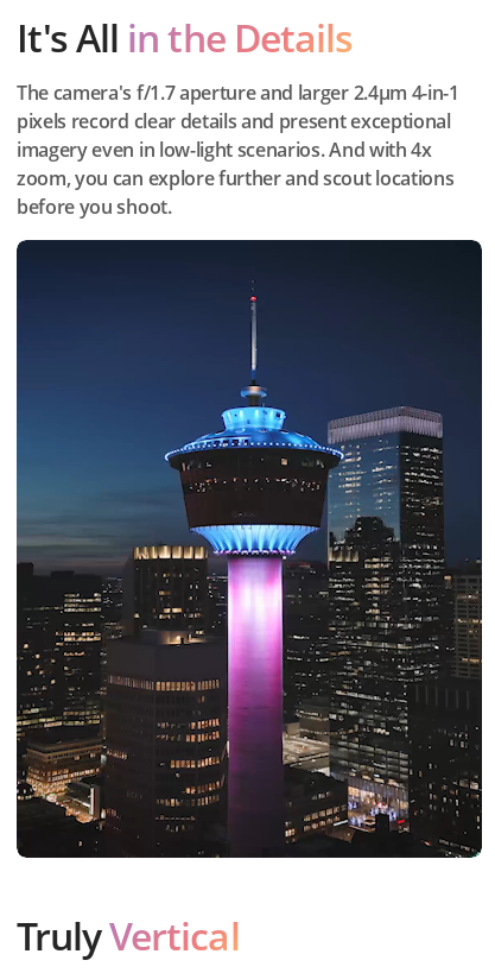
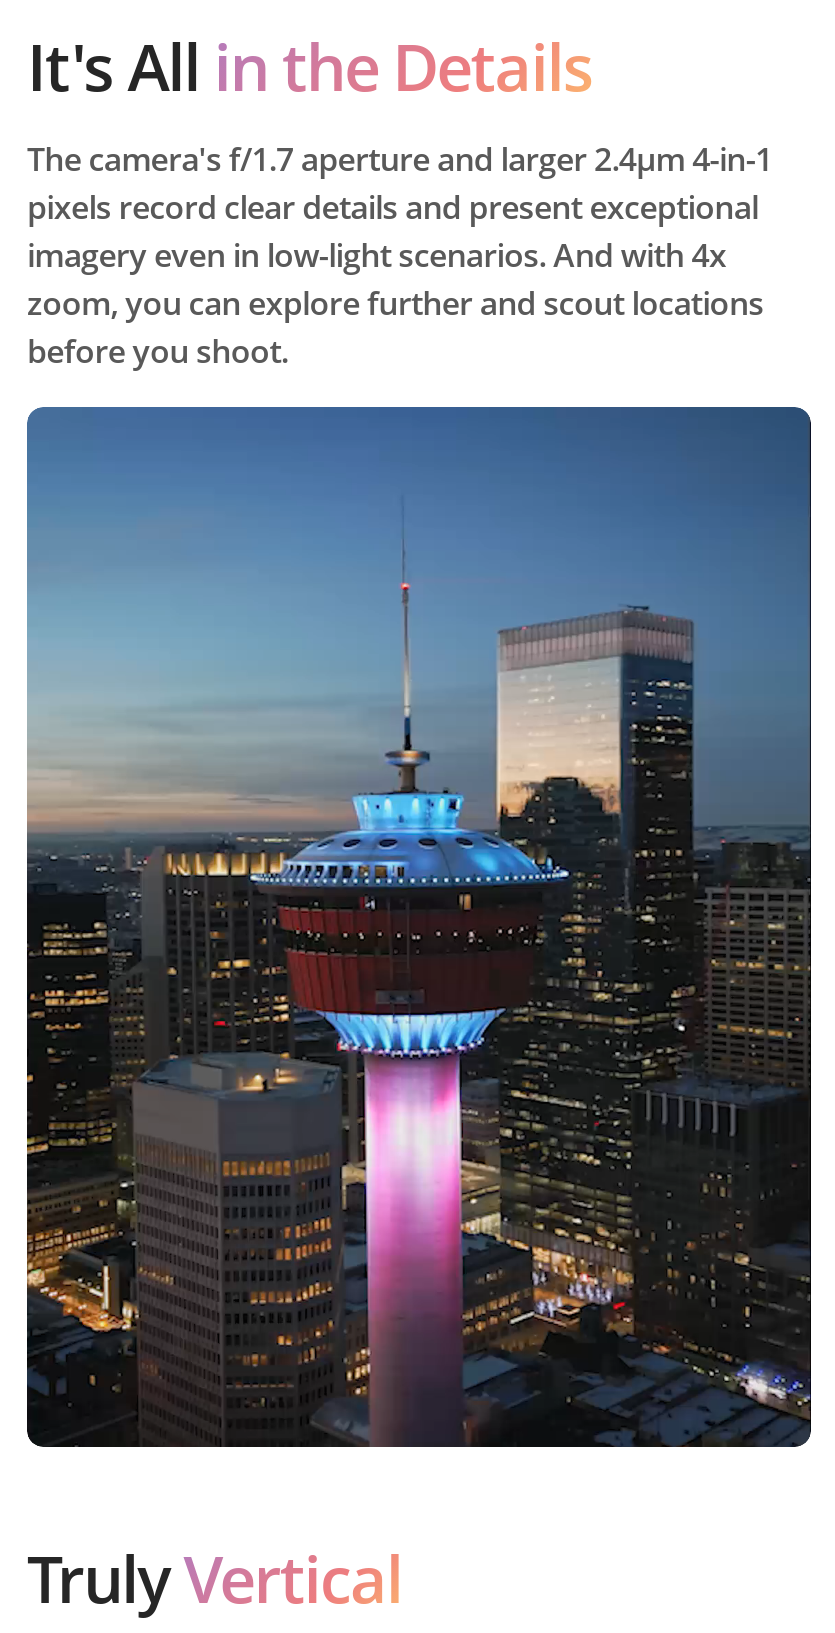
[15,239,483,858] [image] -> [25,405,811,1447] [image]

